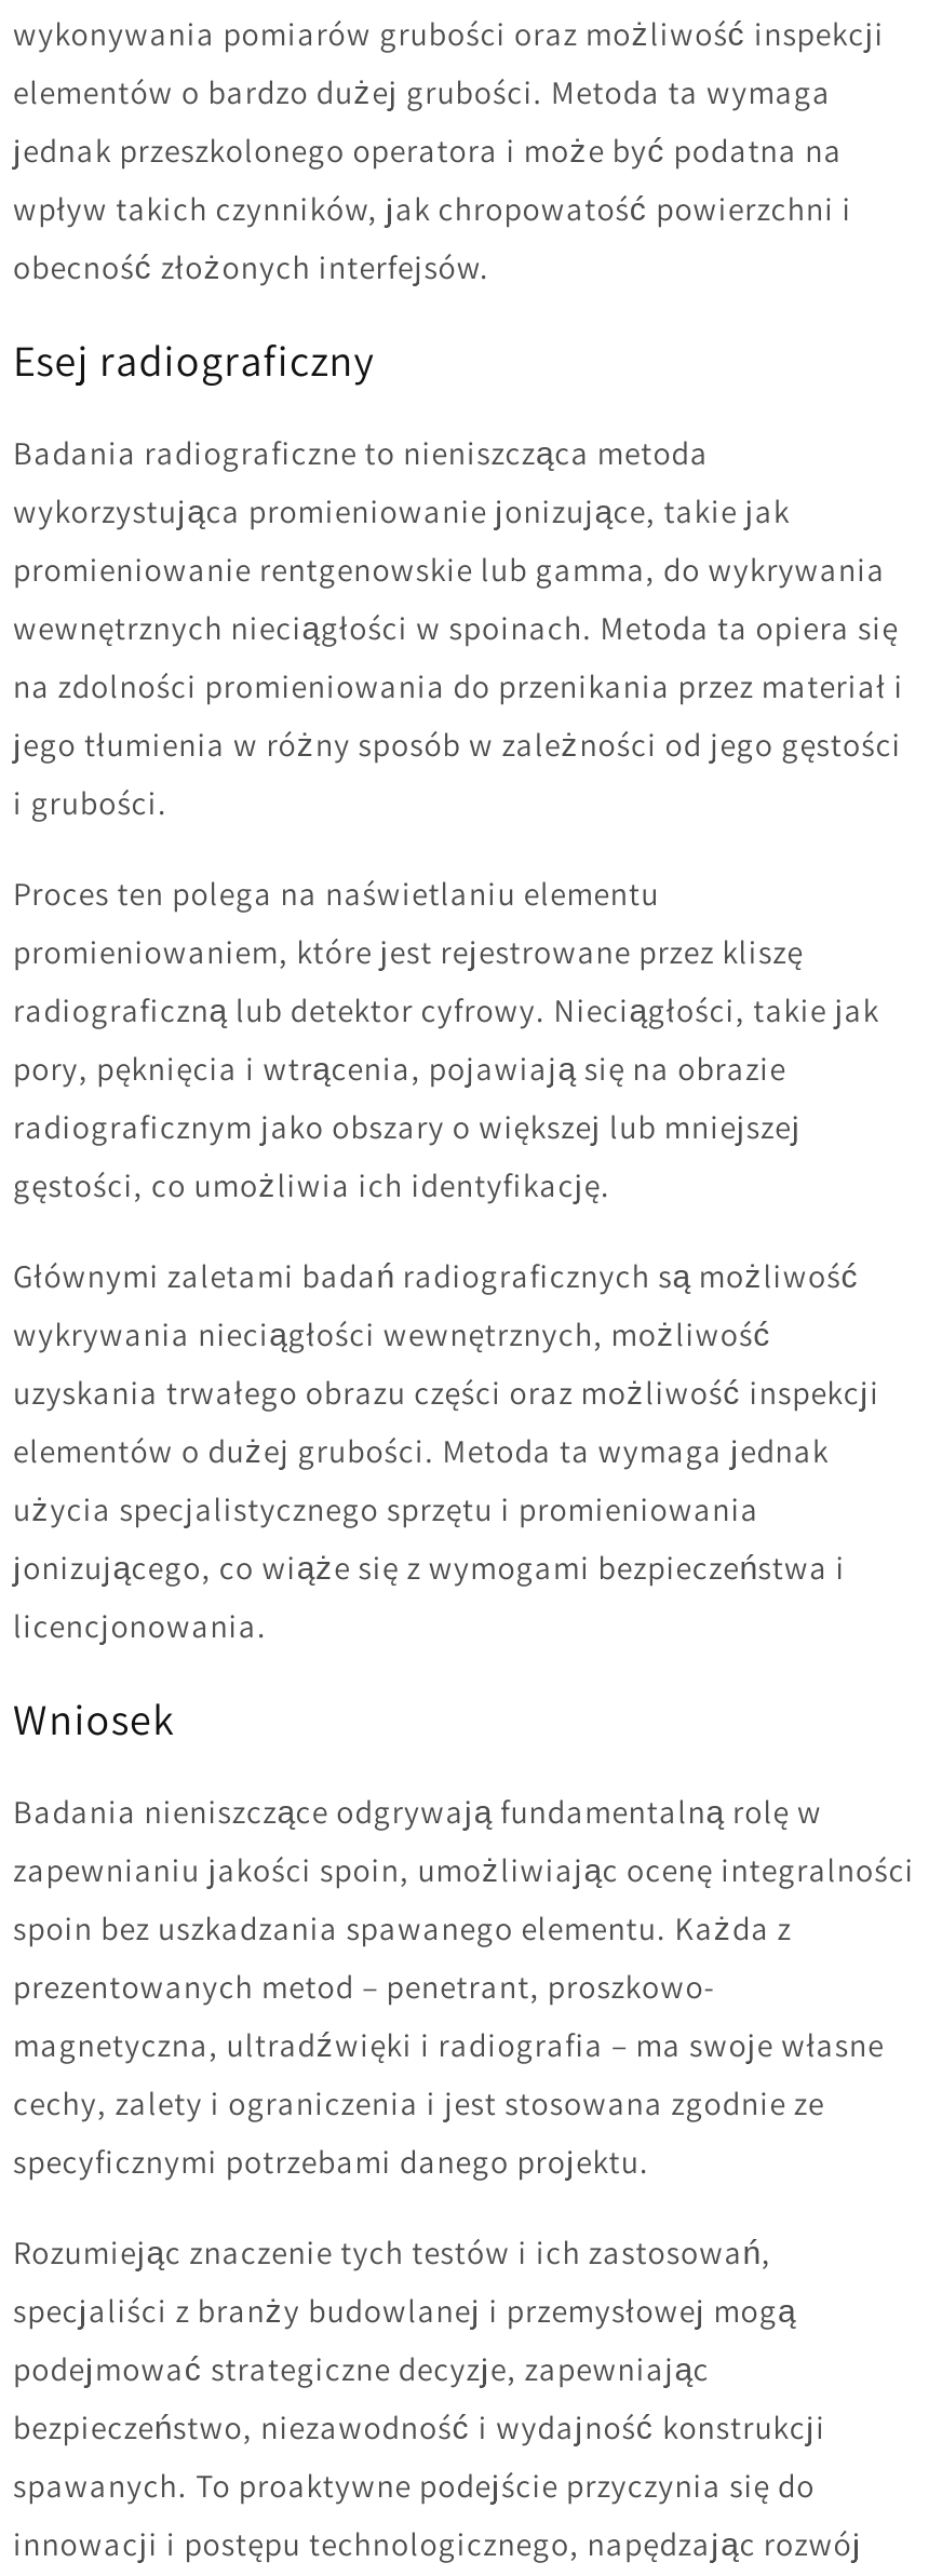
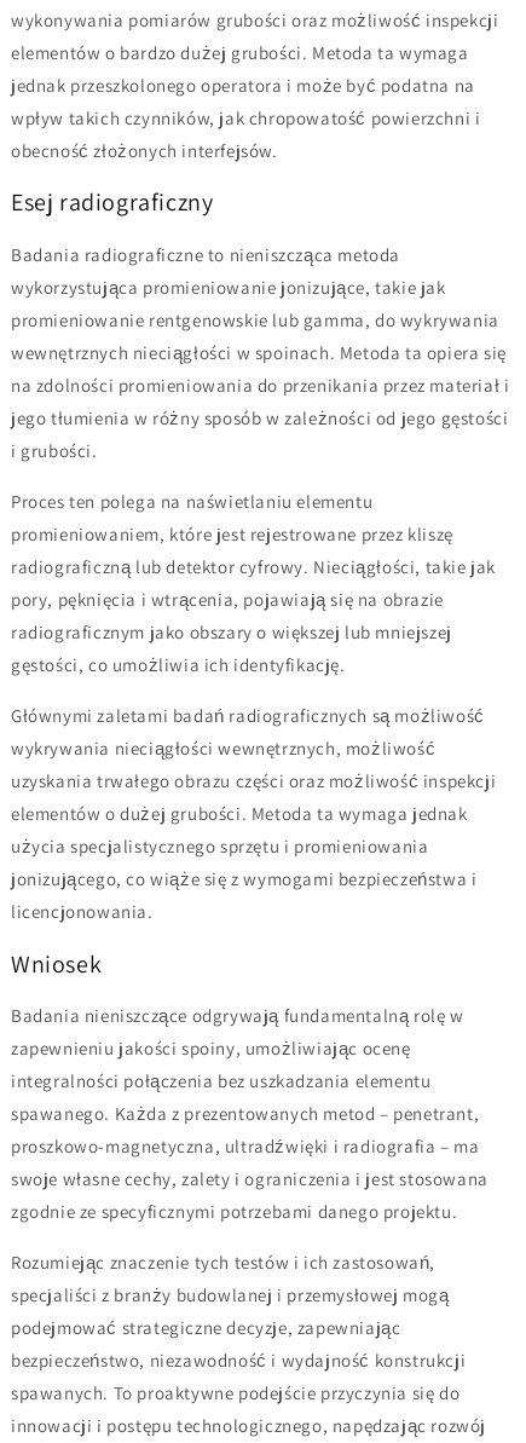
[13,1851,915,2183] zapewnianiu jakości spoin, umożliwiając ocenę integralności | spoin bez uszkadzania spawanego elementu. Każda z | prezentowanych metod – penetrant, proszkowo- | magnetyczna, ultradźwięki i radiografia – ma swoje własne | cechy, zalety i ograniczenia i jest stosowana zgodnie ze | specyficznymi potrzebami danego projektu. -> [11,1037,488,1223] zapewnieniu jakości spoiny, umożliwiając ocenę | integralności połączenia bez uszkadzania elementu | spawanego. Każda z prezentowanych metod – penetrant, | proszkowo-magnetyczna, ultradźwięki i radiografia – ma | swoje własne cechy, zalety i ograniczenia i jest stosowana | zgodnie ze specyficznymi potrzebami danego projektu.

